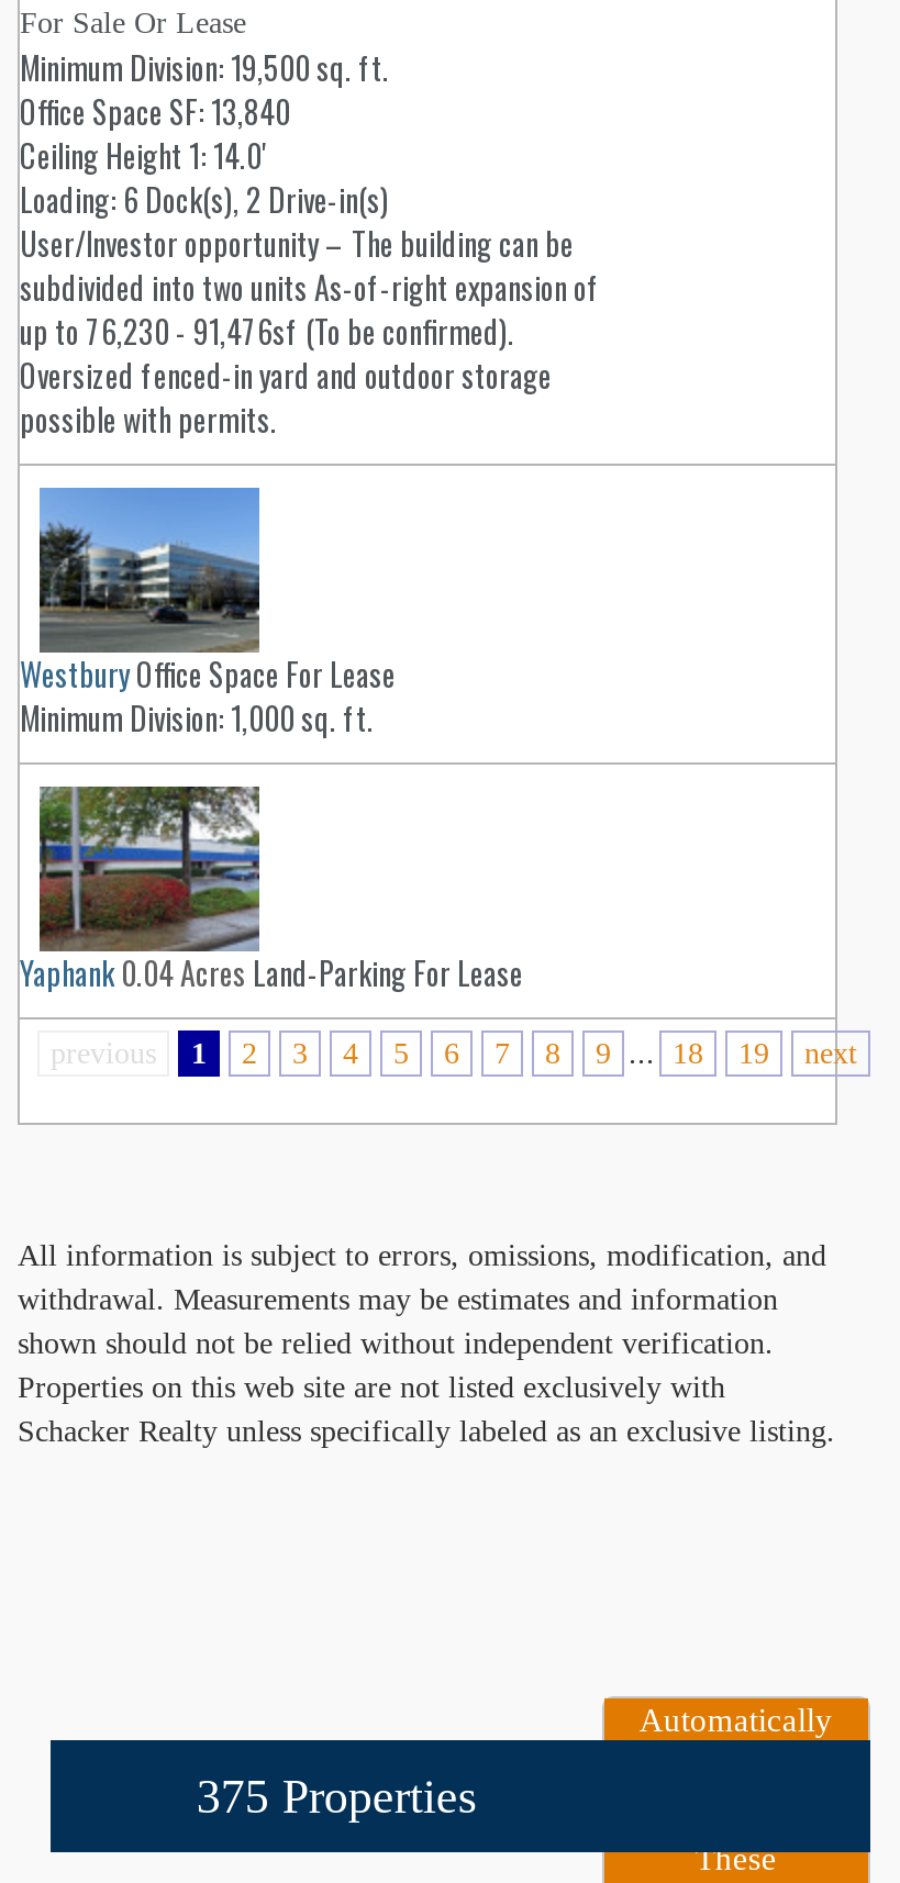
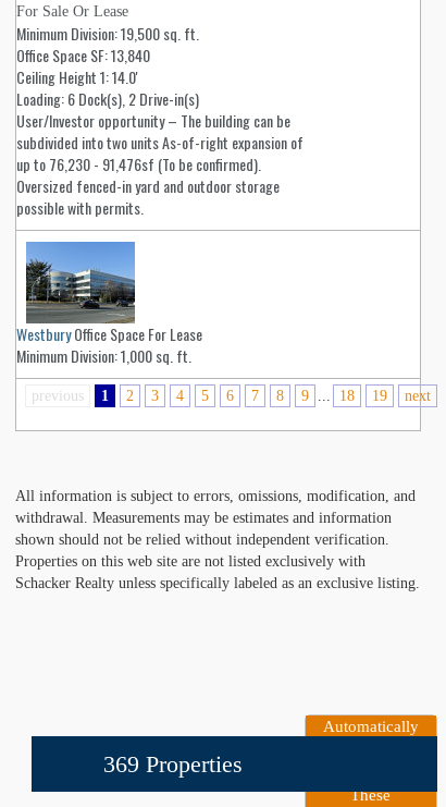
[20,776,523,995] [image] | Yaphank 0.04 AcresLand-Parking For Lease -> none
[196,1769,478,1824] 375 Properties -> [104,750,243,778] 369 Properties

